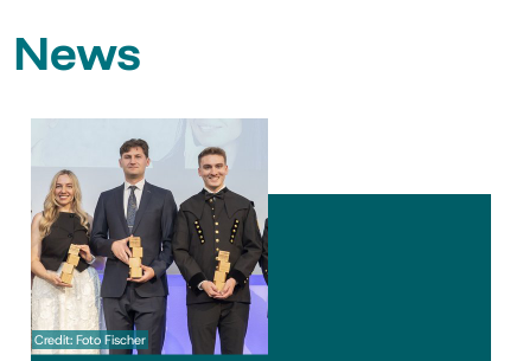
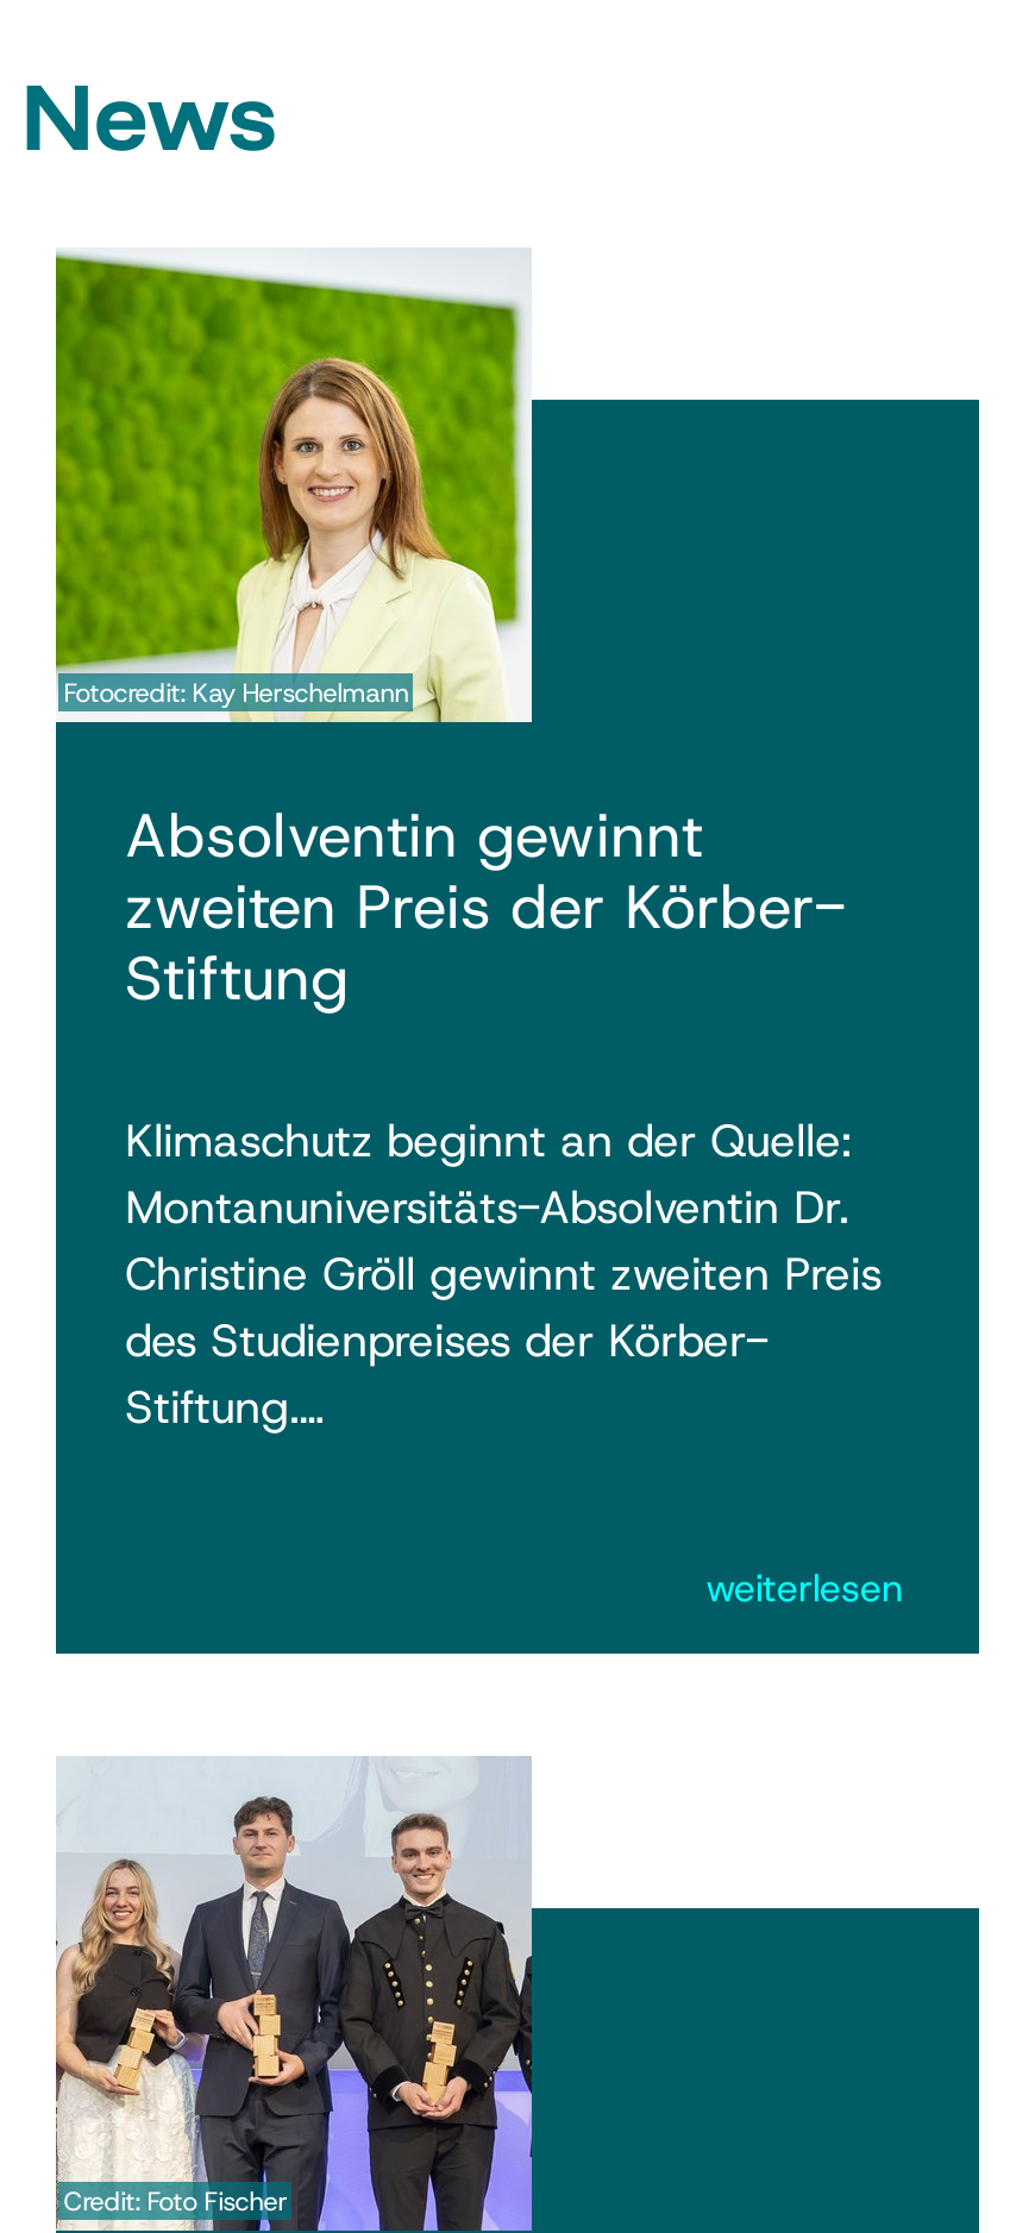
none -> [54,252,903,1613] [image] | Fotocredit: Kay Herschelmann | Absolventin gewinnt | zweiten Preis der Körber- | Stiftung | Klimaschutz beginnt an der Quelle: | Montanuniversitäts-Absolventin Dr. | Christine Gröll gewinnt zweiten Preis | des Studienpreises der Körber- | Stiftung.… | weiterlesen

